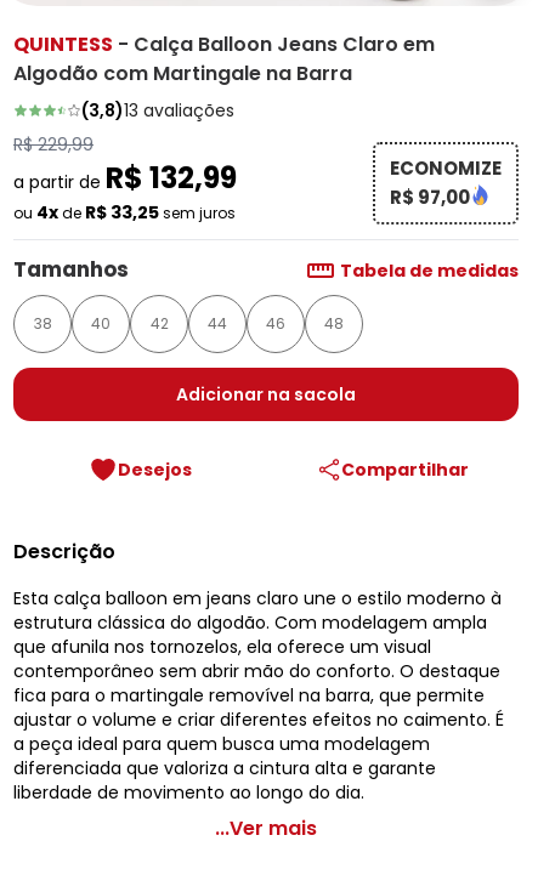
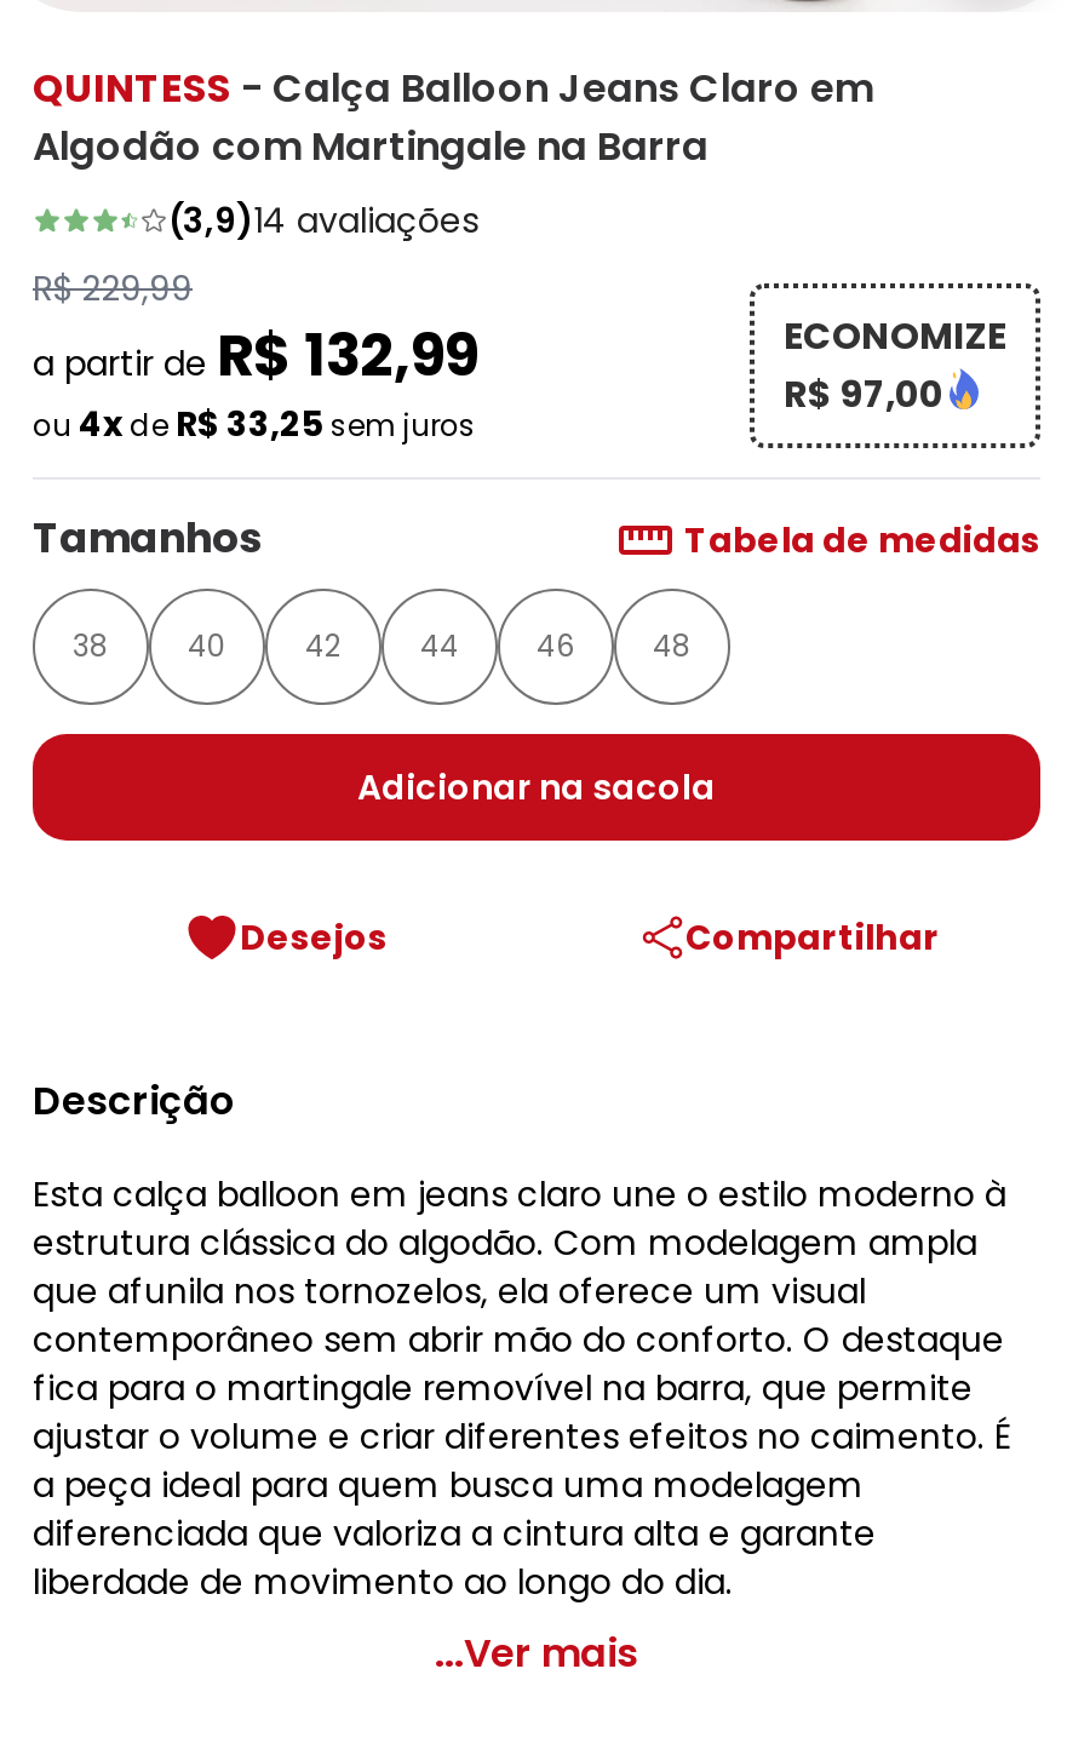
[81,98,234,123] (3,8)13 avaliações -> [168,196,478,245] (3,9)14 avaliações

